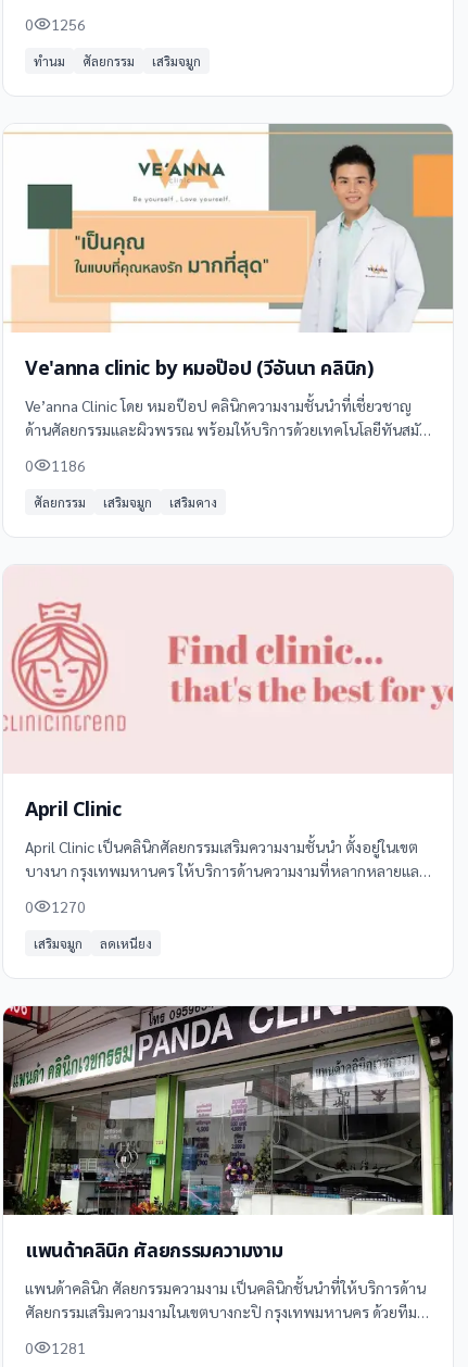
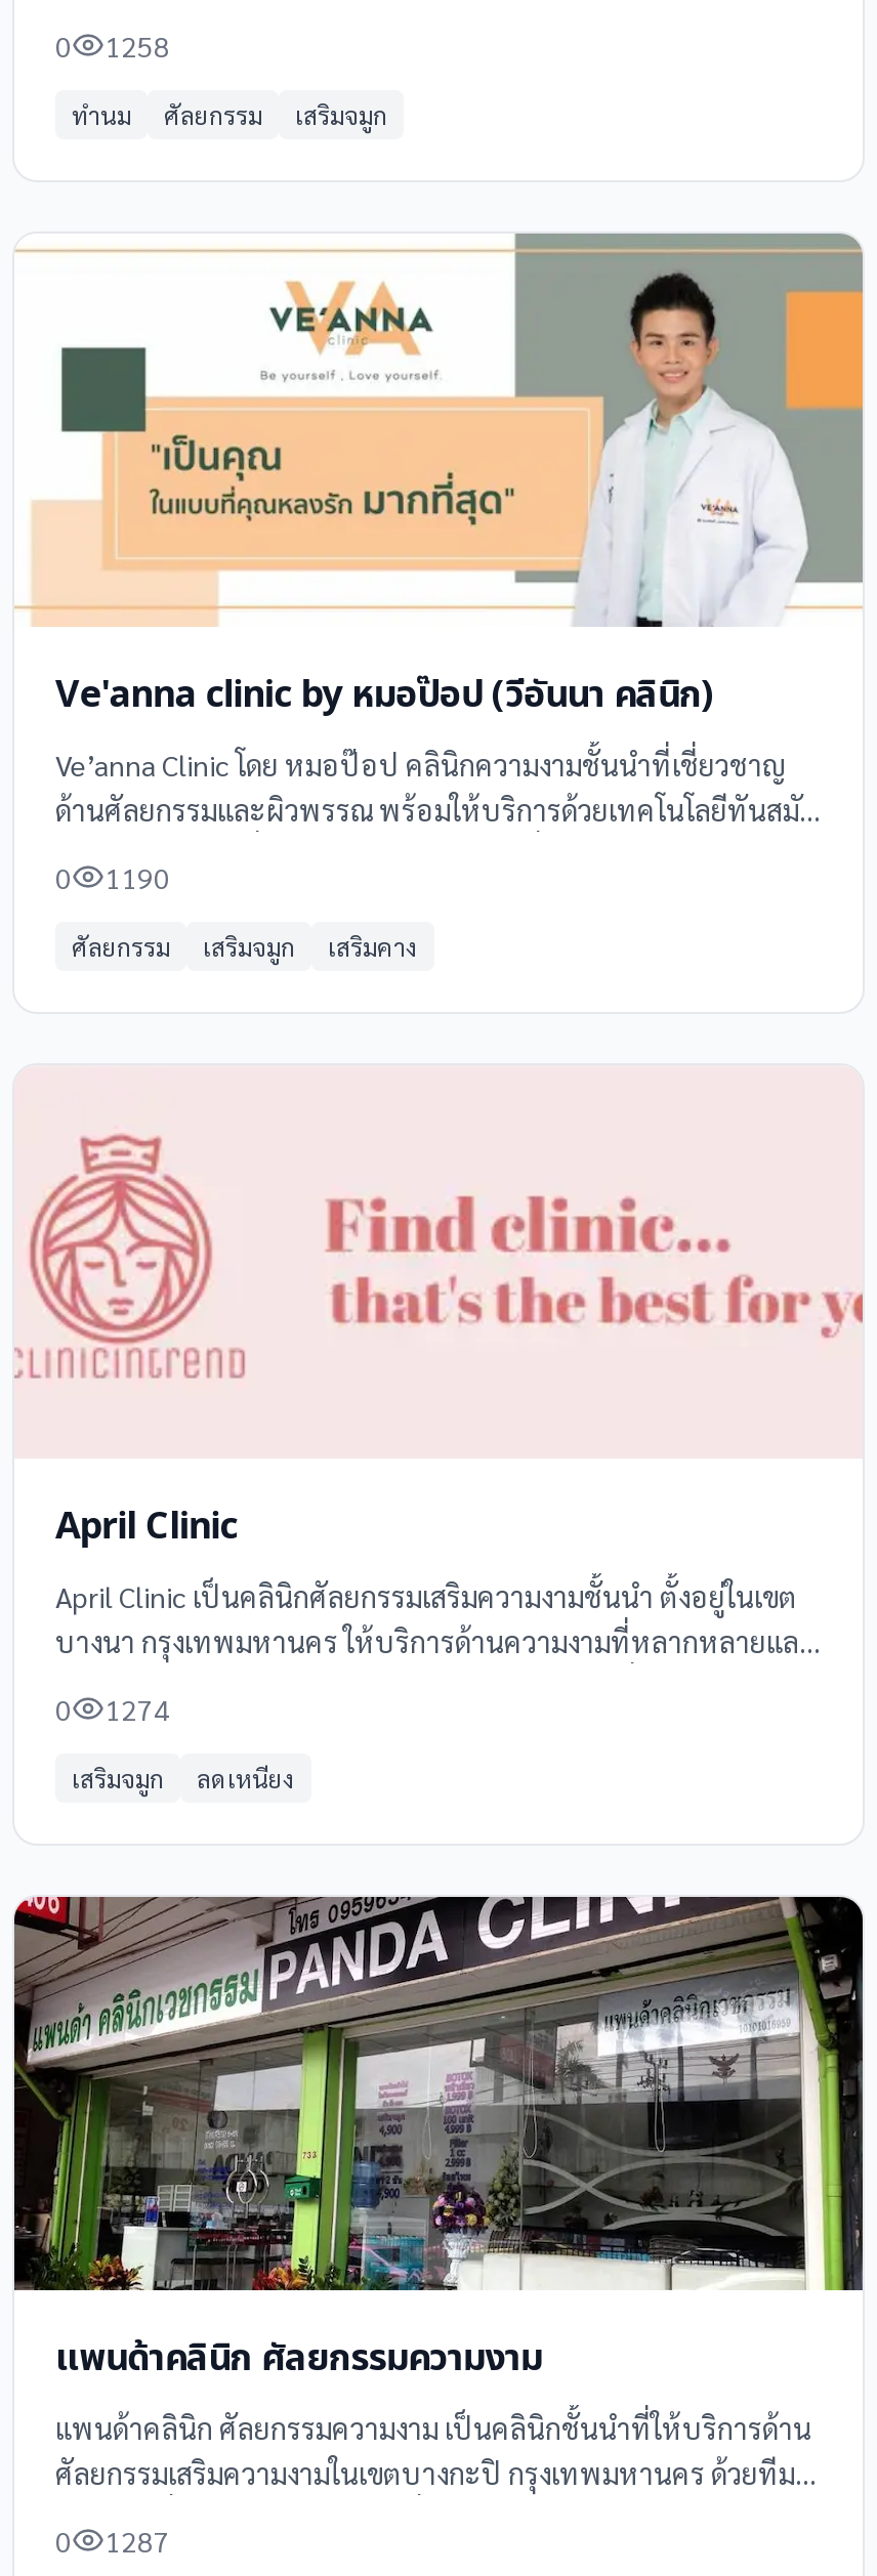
[25,14,86,34] 0 1256 -> [55,27,170,64] 0 1258
[25,455,86,475] 0 1186 -> [55,858,170,895] 0 1190
[25,896,86,916] 0 1270 -> [55,1690,170,1727] 0 1274
[25,1338,86,1357] 0 1281 -> [55,2522,170,2559] 0 1287

